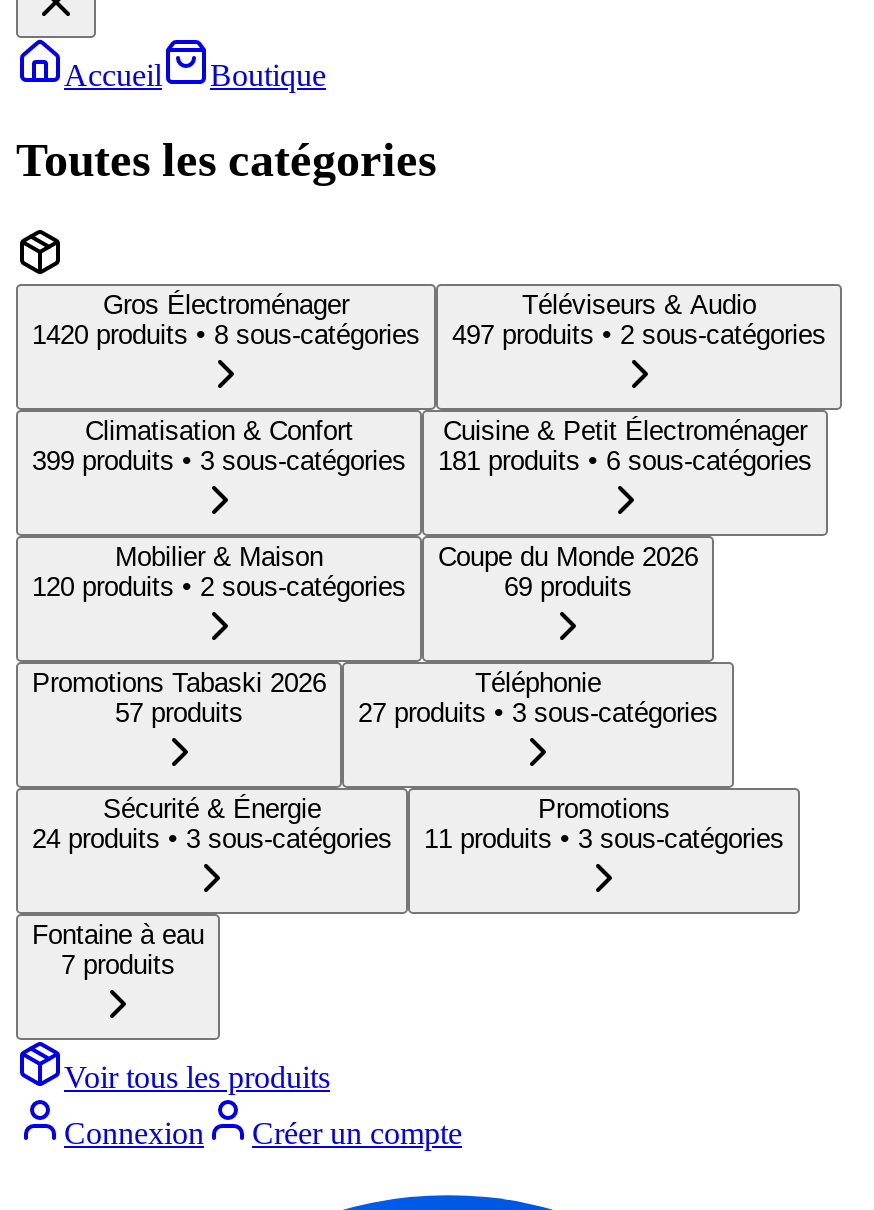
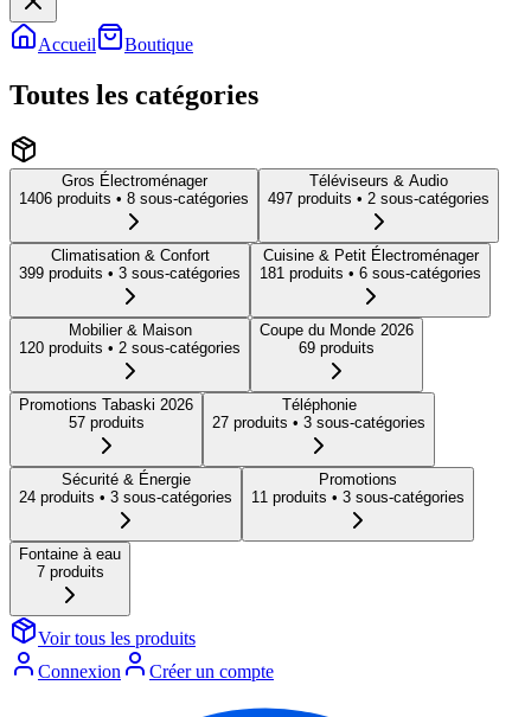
[32,319,420,349] 1420 produits • 8 sous-catégories -> [19,189,249,207] 1406 produits • 8 sous-catégories

